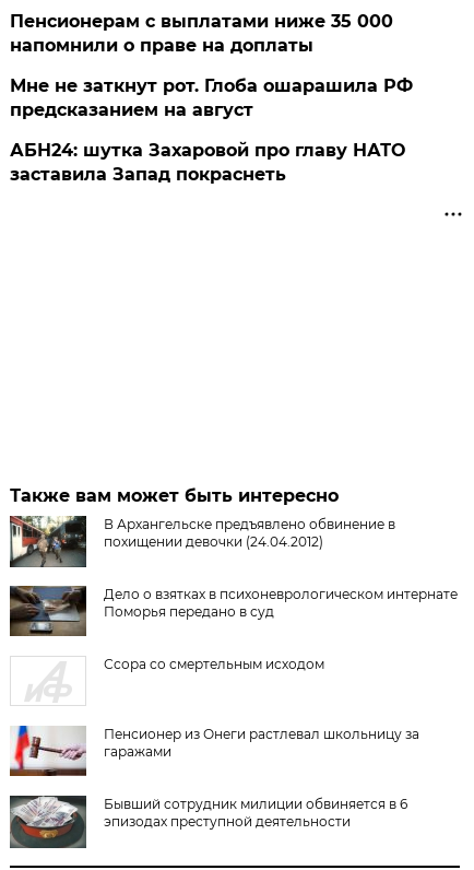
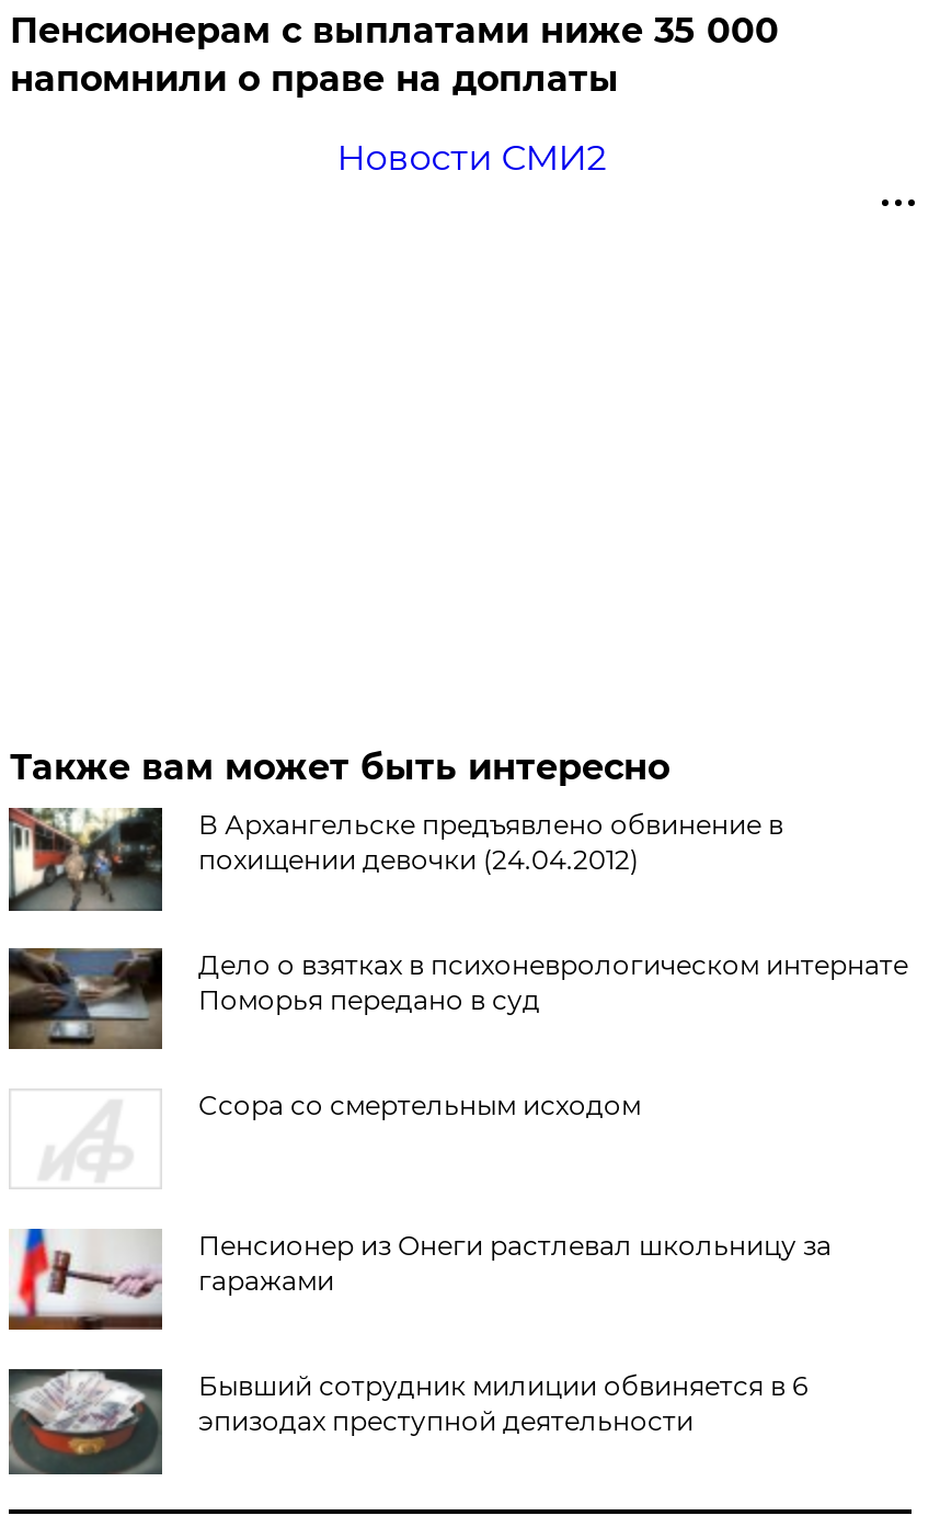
[10,76,413,185] Мне не заткнут рот. Глоба ошарашила РФ | предсказанием на август | АБН24: шутка Захаровой про главу НАТО | заставила Запад покраснеть -> [337,137,606,179] Новости СМИ2

